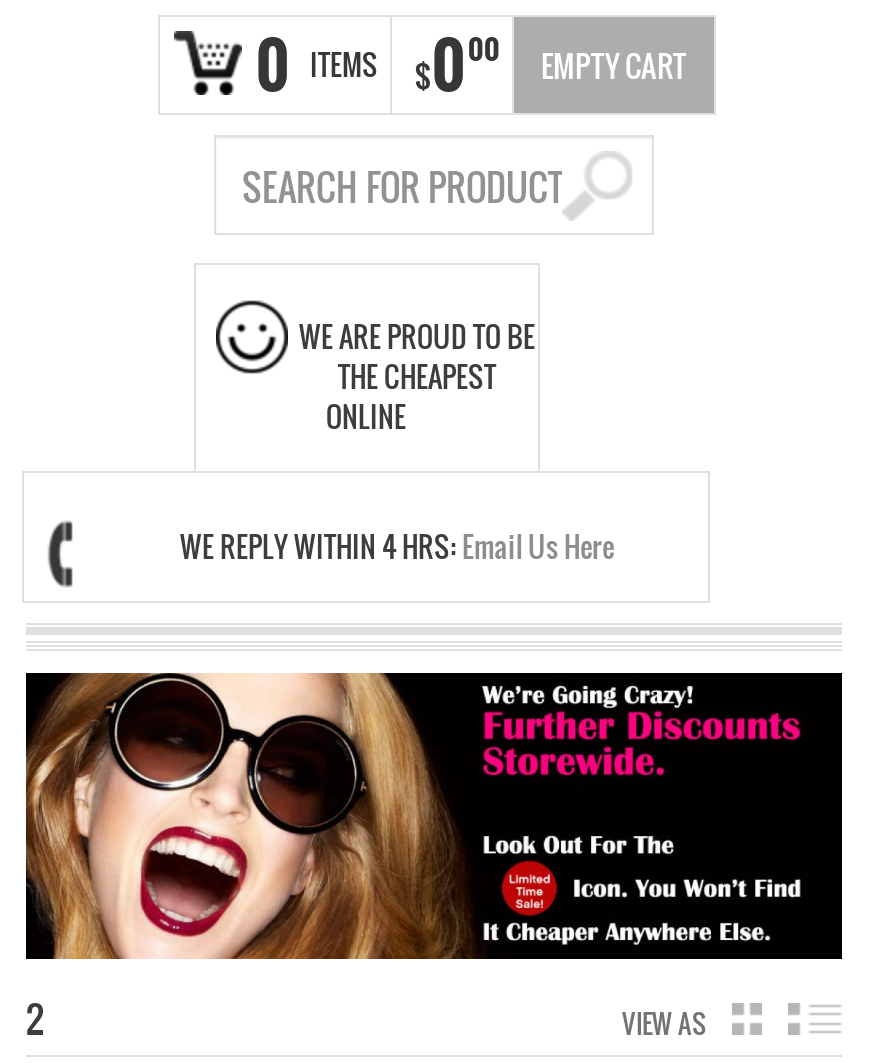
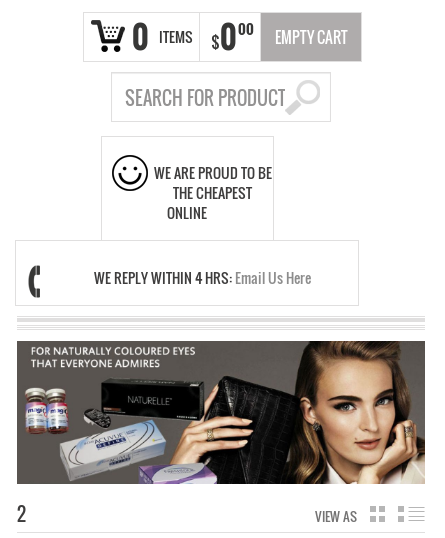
[26,671,844,961] [image] -> [17,340,426,485] [image]

